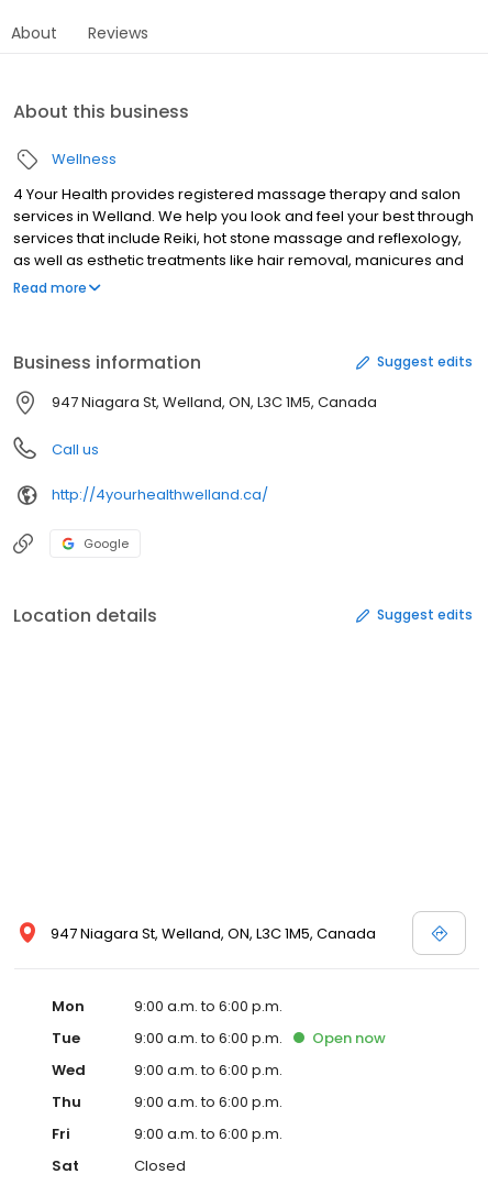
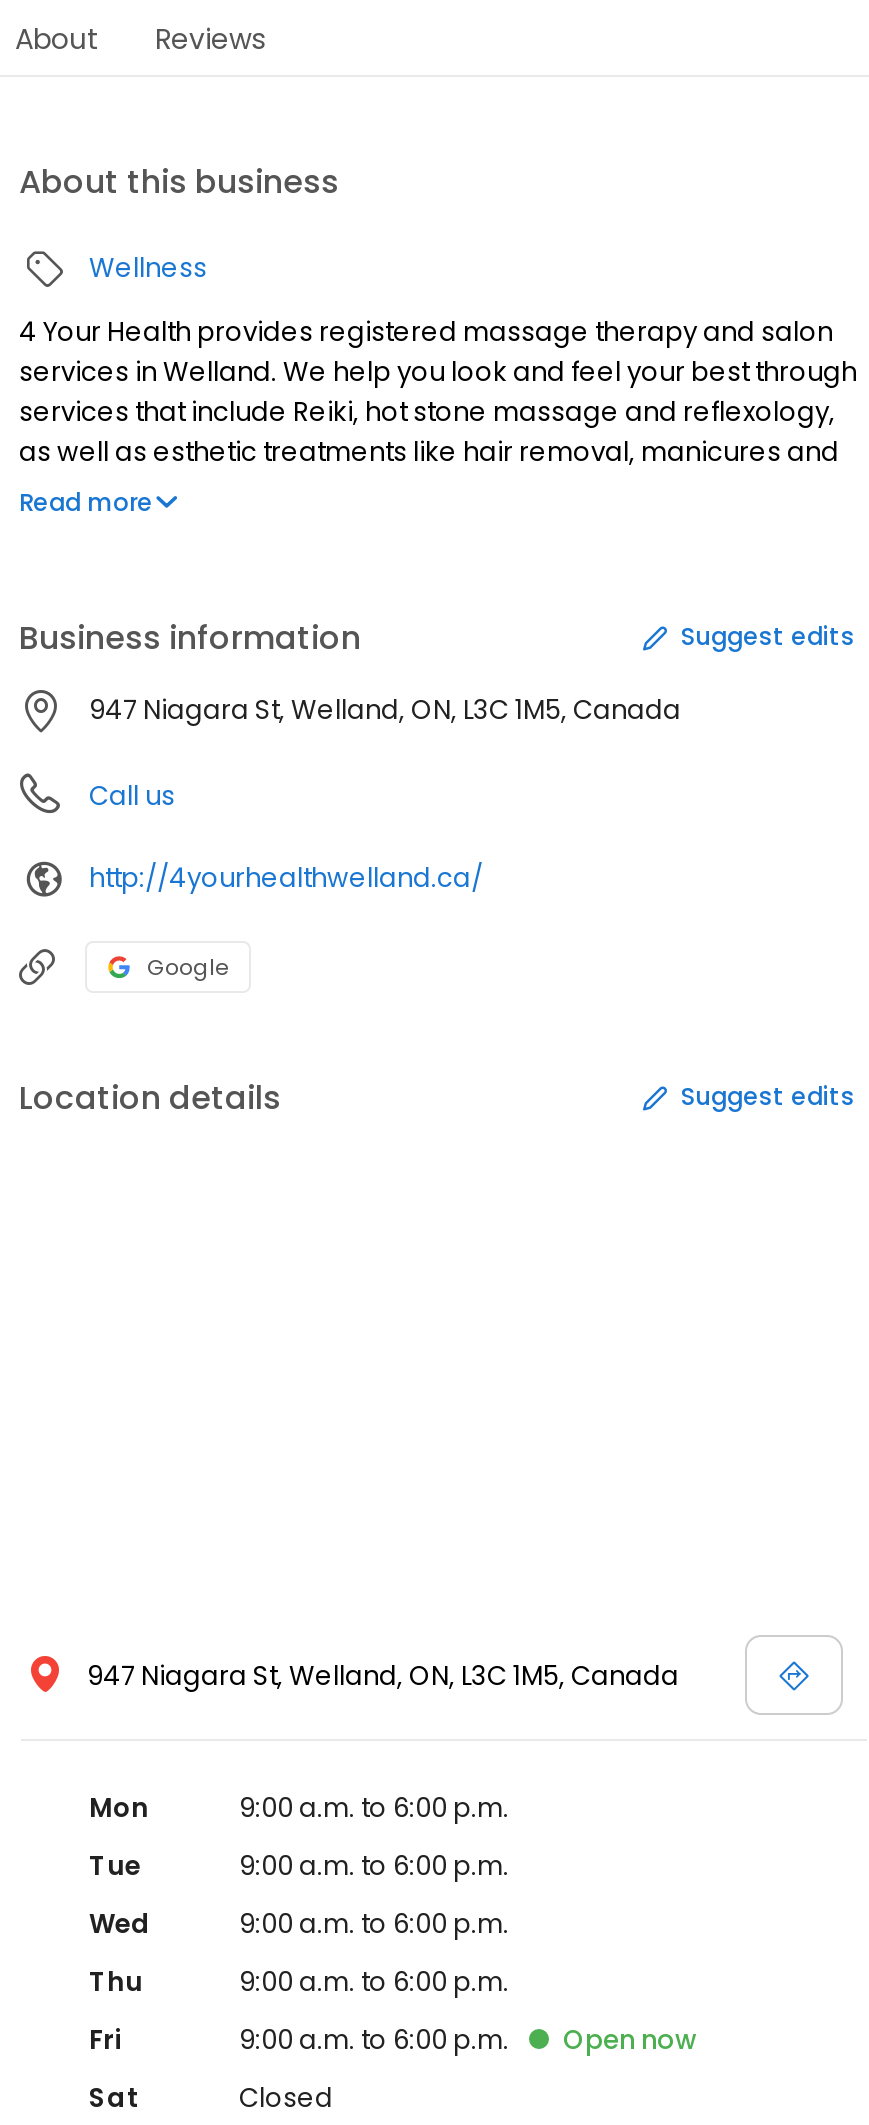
moved [312,1028,386,1048] -> [563,2021,697,2059]: Open now

